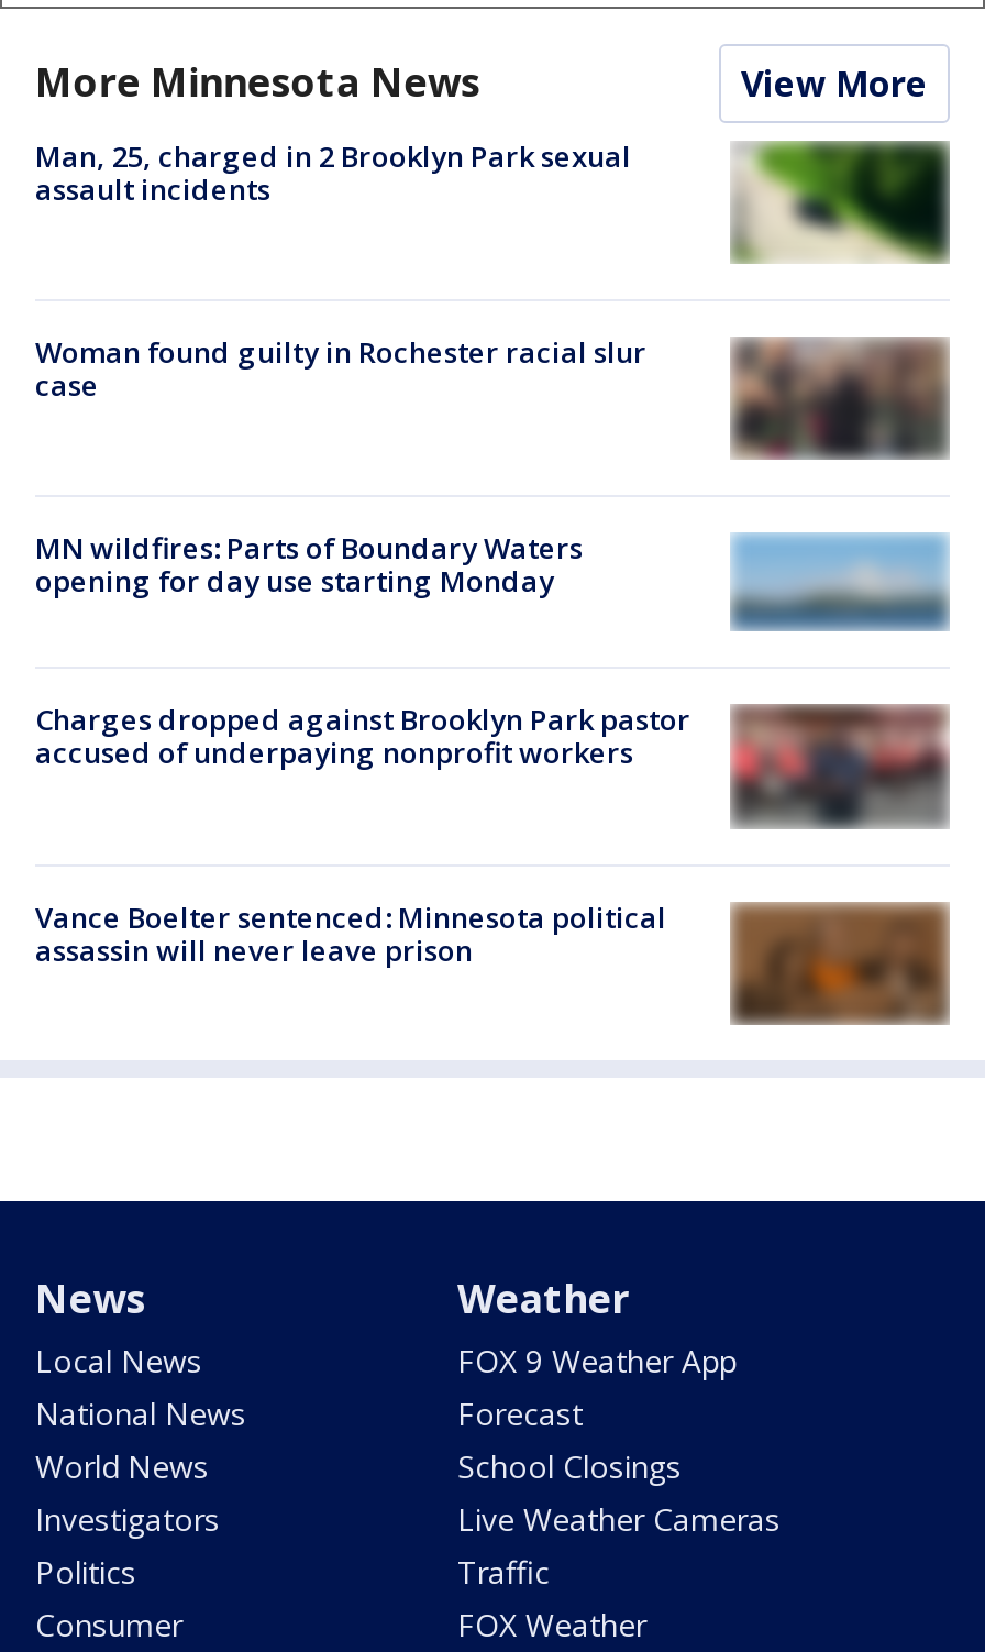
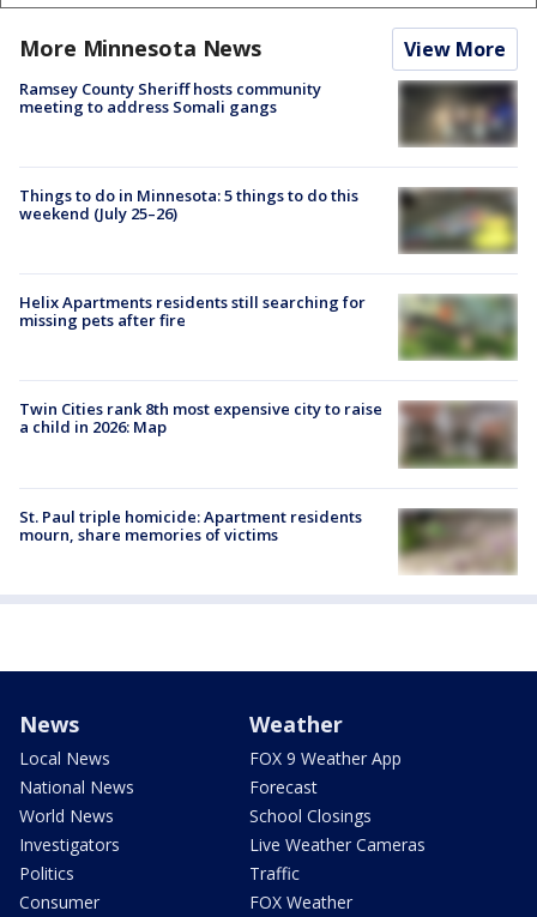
[35,135,631,208] Man, 25, charged in 2 Brooklyn Park sexual | assault incidents -> [19,77,321,117] Ramsey County Sheriff hosts community | meeting to address Somali gangs
[732,141,945,264] [image] -> [398,80,518,147] [image]
[35,332,948,460] [image] | Woman found guilty in Rochester racial slur | case -> [19,184,517,254] [image] | Things to do in Minnesota: 5 things to do this | weekend (July 25–26)
[35,528,583,601] MN wildfires: Parts of Boundary Waters | opening for day use starting Monday -> [19,291,366,331] Helix Apartments residents still searching for | missing pets after fire
[732,532,950,631] [image] -> [399,294,518,361] [image]
[35,700,945,823] [image] | Charges dropped against Brooklyn Park pastor | accused of underpaying nonprofit workers -> [19,398,513,467] [image] | Twin Cities rank 8th most expensive city to raise | a child in 2026: Map
[35,896,948,1023] [image] | Vance Boelter sentenced: Minnesota political | assassin will never leave prison -> [19,505,515,574] [image] | St. Paul triple homicide: Apartment residents | mourn, share memories of victims

